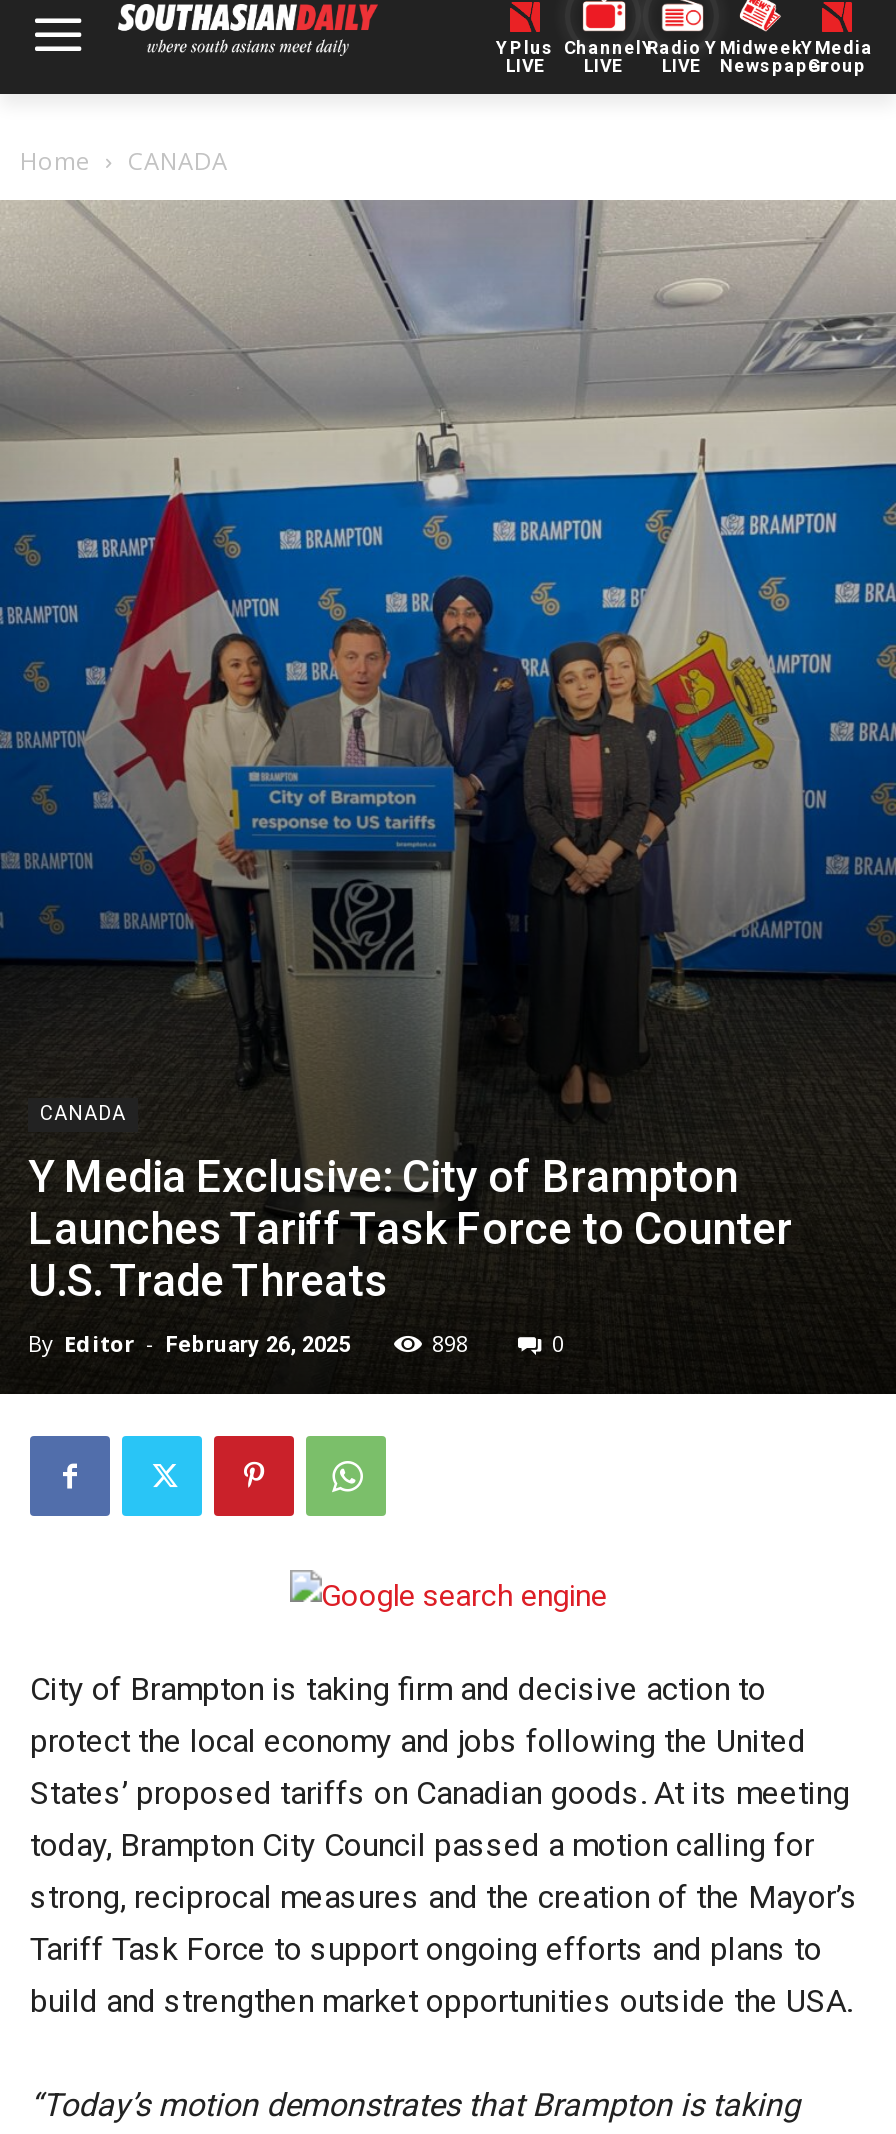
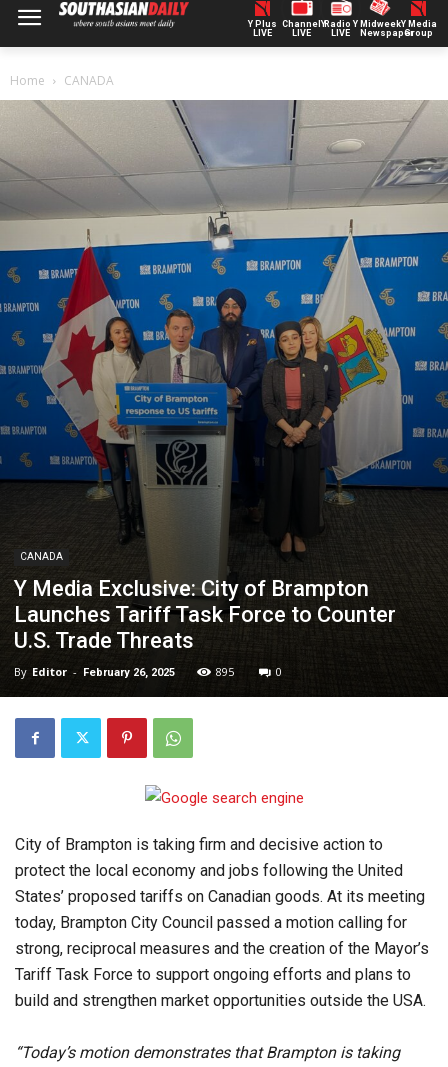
[432,1329,468,1359] 898 -> [216,664,234,679] 895

